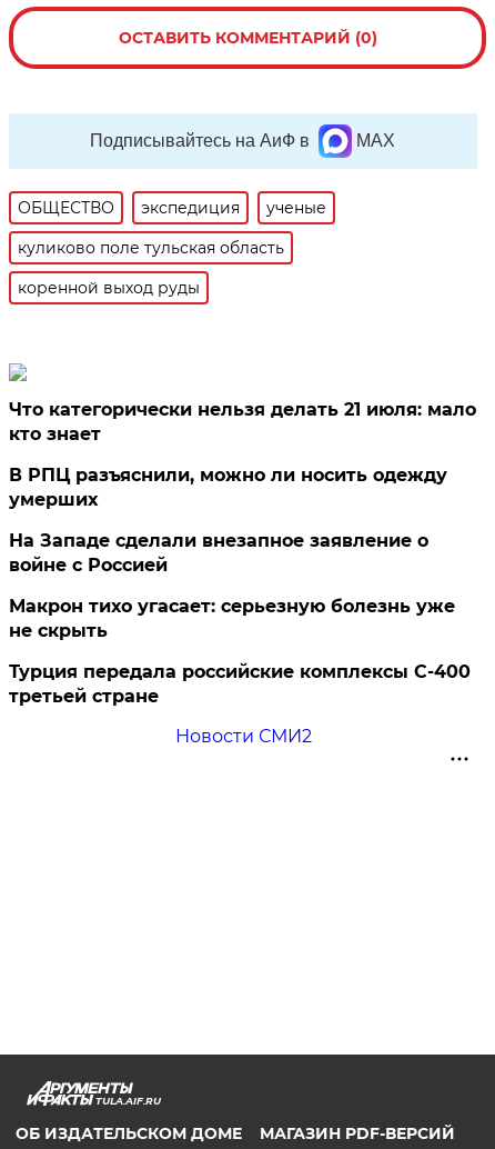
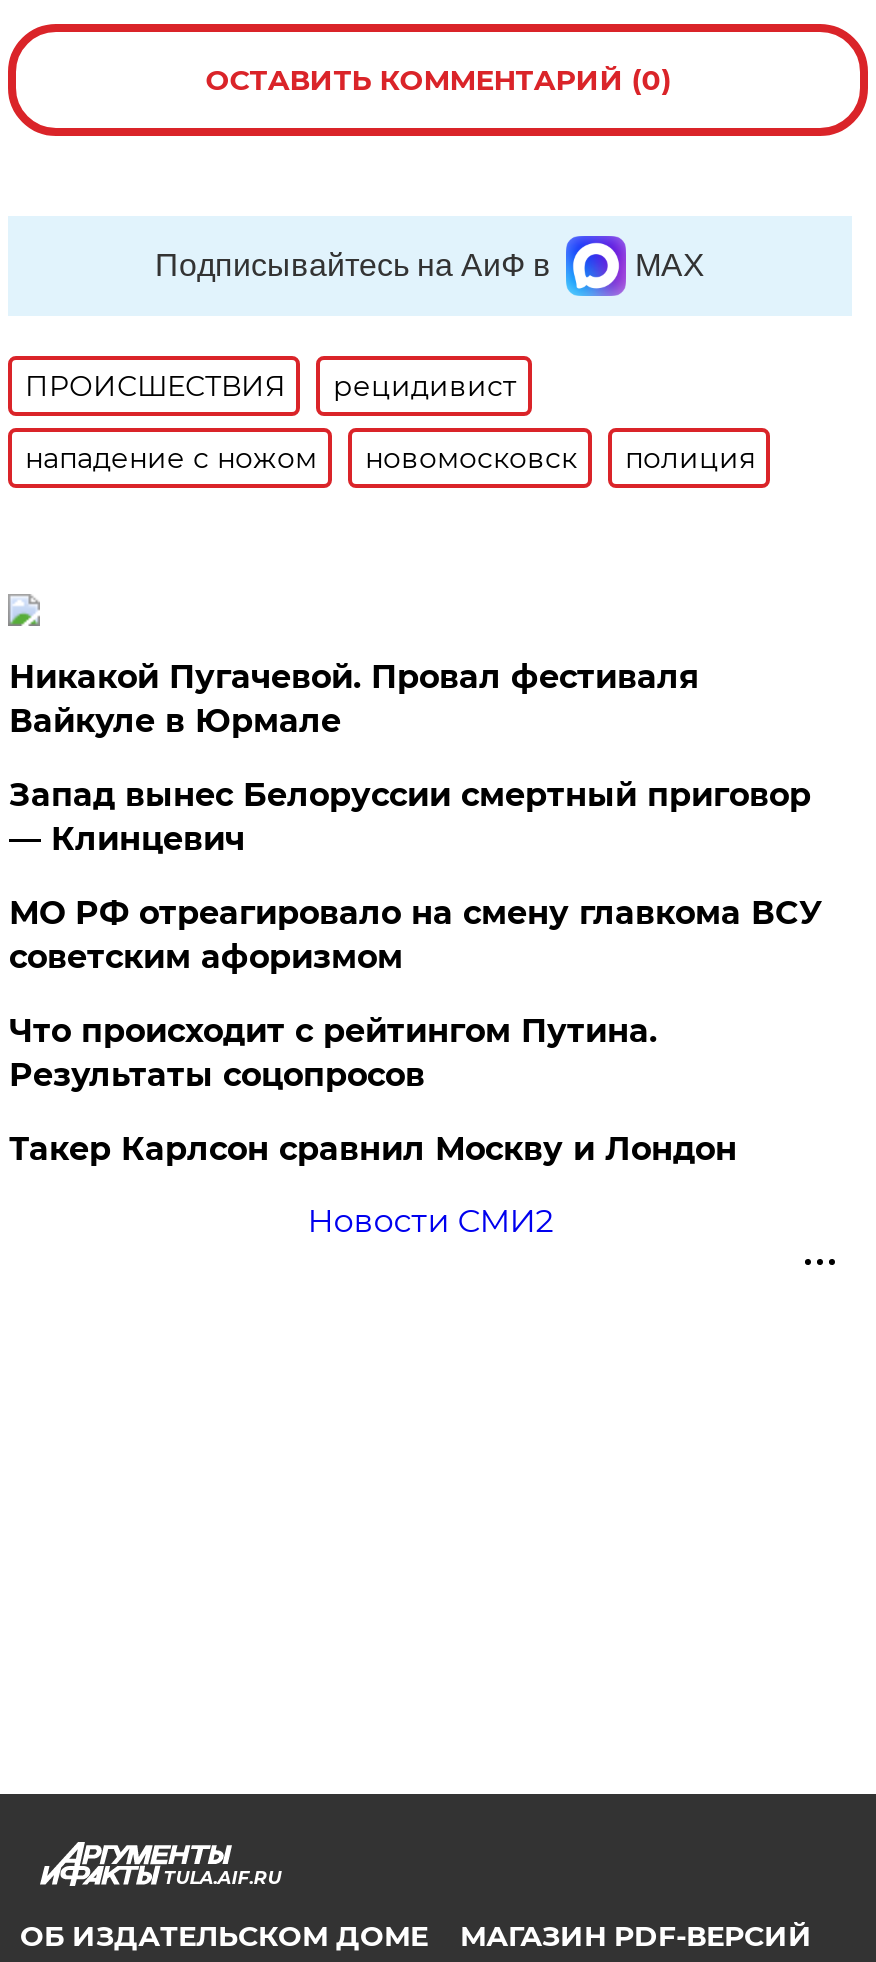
[18,198,327,298] ОБЩЕСТВО | экспедиция | ученые | куликово поле тульская область | коренной выход руды -> [25,368,755,476] ПРОИСШЕСТВИЯ | рецидивист | нападение с ножом | новомосковск | полиция
[9,399,477,707] Что категорически нельзя делать 21 июля: мало | кто знает | В РПЦ разъяснили, можно ли носить одежду | умерших | На Западе сделали внезапное заявление о | войне с Россией | Макрон тихо угасает: серьезную болезнь уже | не скрыть | Турция передала российские комплексы С-400 | третьей стране -> [9,658,823,1168] Никакой Пугачевой. Провал фестиваля | Вайкуле в Юрмале | Запад вынес Белоруссии смертный приговор | — Клинцевич | МО РФ отреагировало на смену главкома ВСУ | советским афоризмом | Что происходит с рейтингом Путина. | Результаты соцопросов | Такер Карлсон сравнил Москву и Лондон

